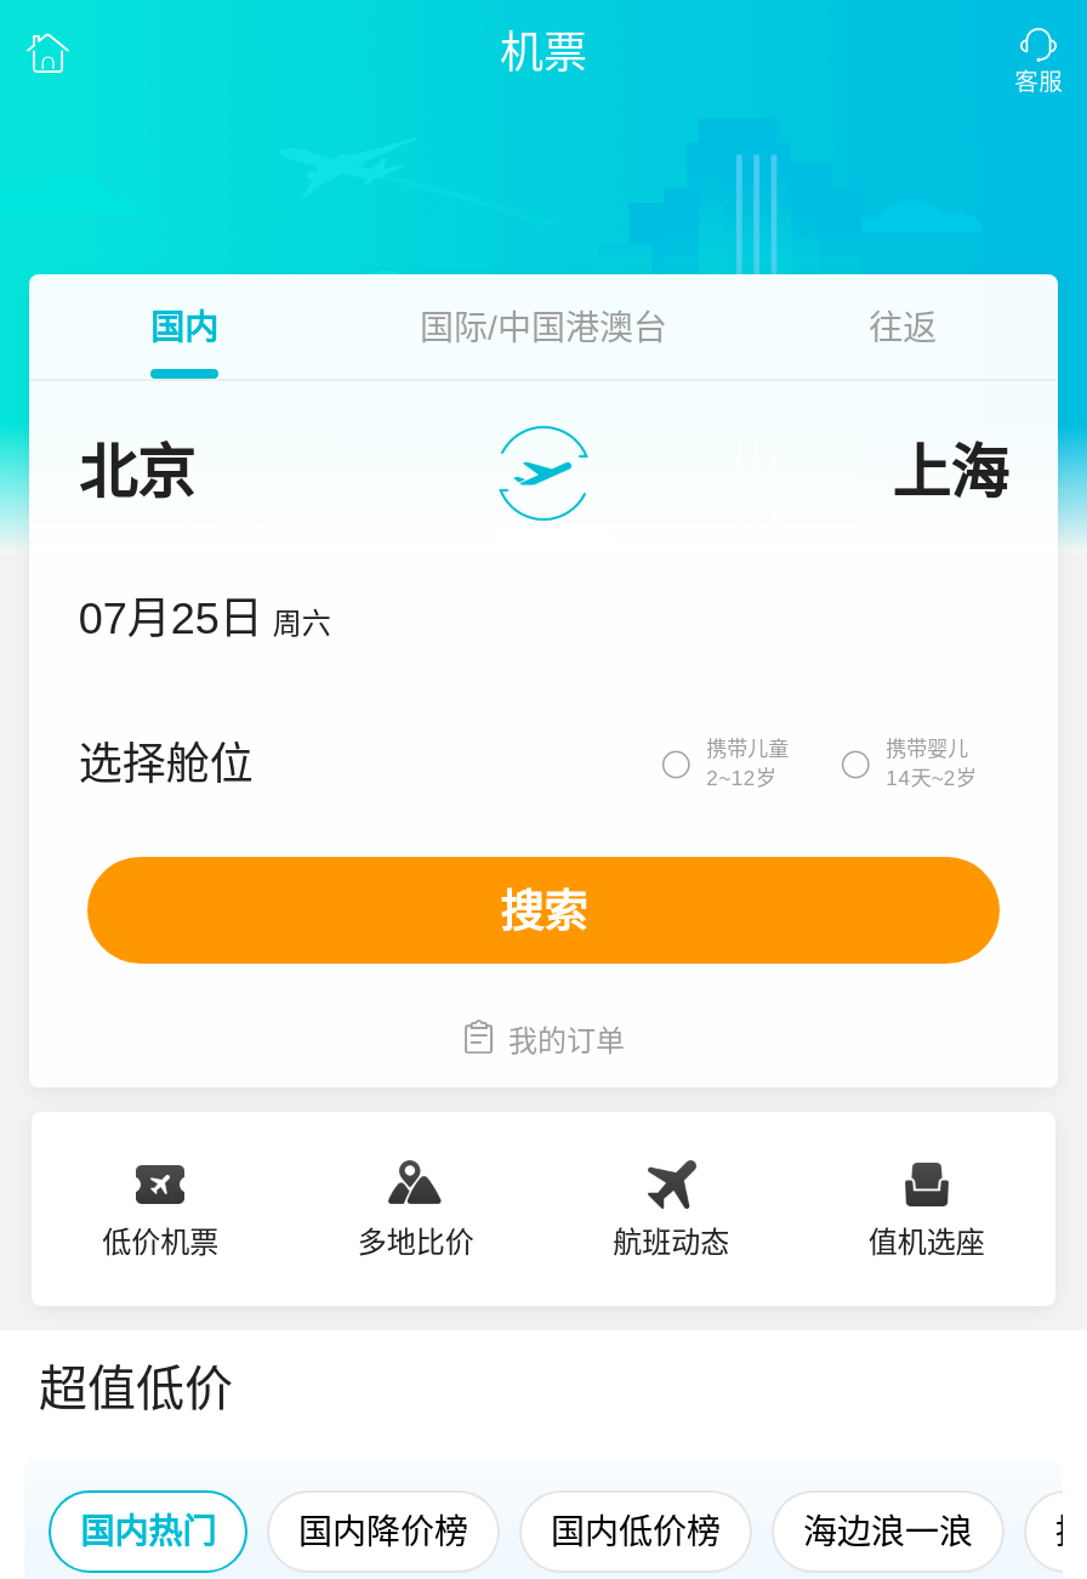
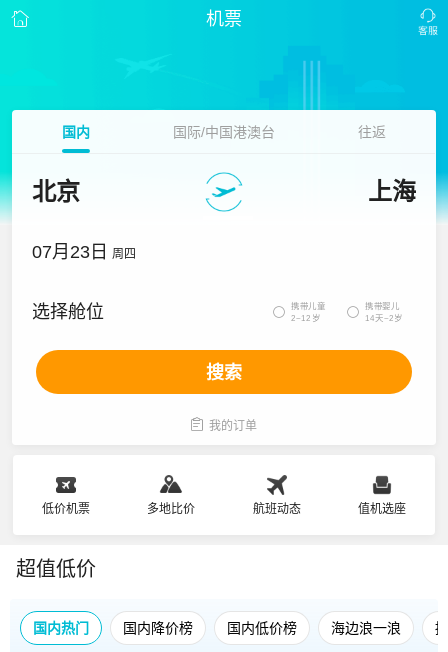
[78,595,331,643] 07月25日 周六 -> [32,242,136,262] 07月23日 周四

